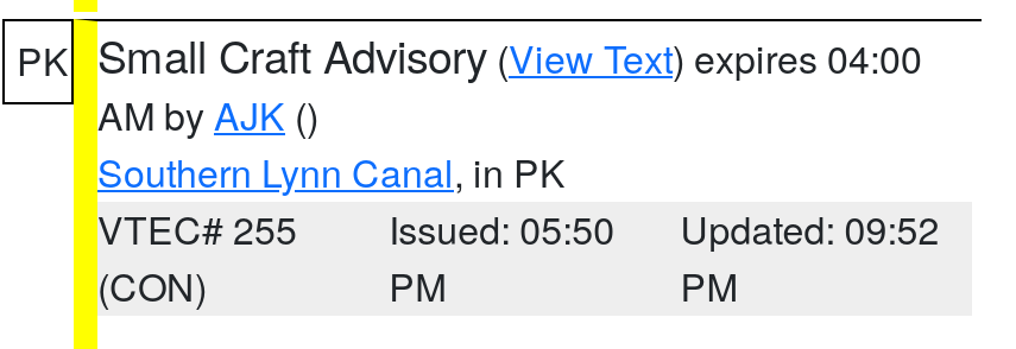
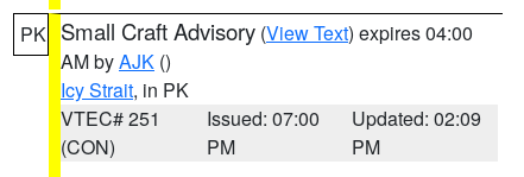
[97,145,566,256] Southern Lynn Canal, in PK | VTEC# 255 -> [61,76,189,132] Icy Strait, in PK | VTEC# 251
[389,202,615,256] Issued: 05:50 -> [206,105,319,132] Issued: 07:00
[680,202,939,256] Updated: 09:52 -> [352,105,481,132] Updated: 02:09

